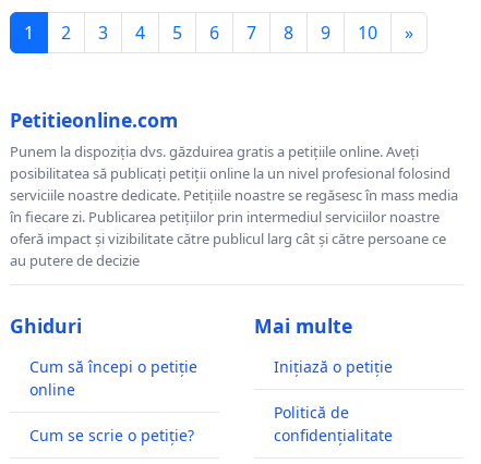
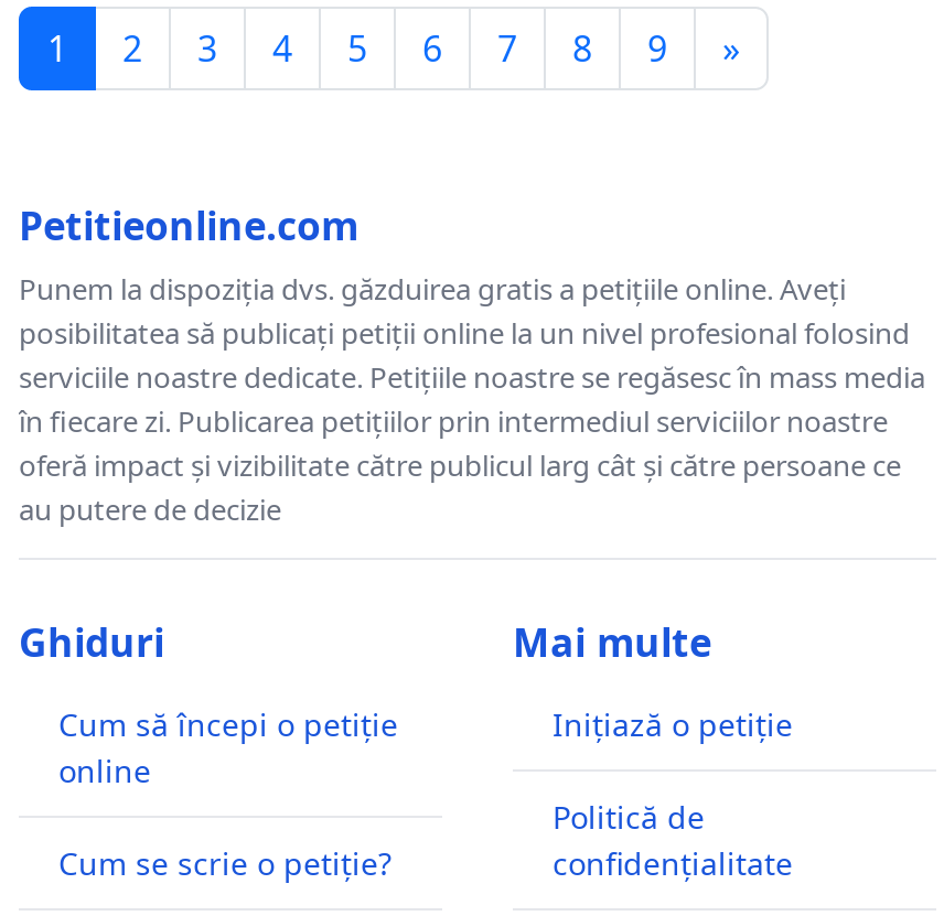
[358,20,377,44] 10 -> none

